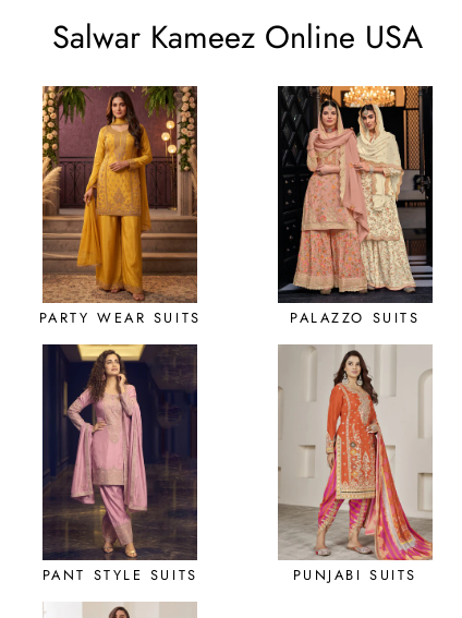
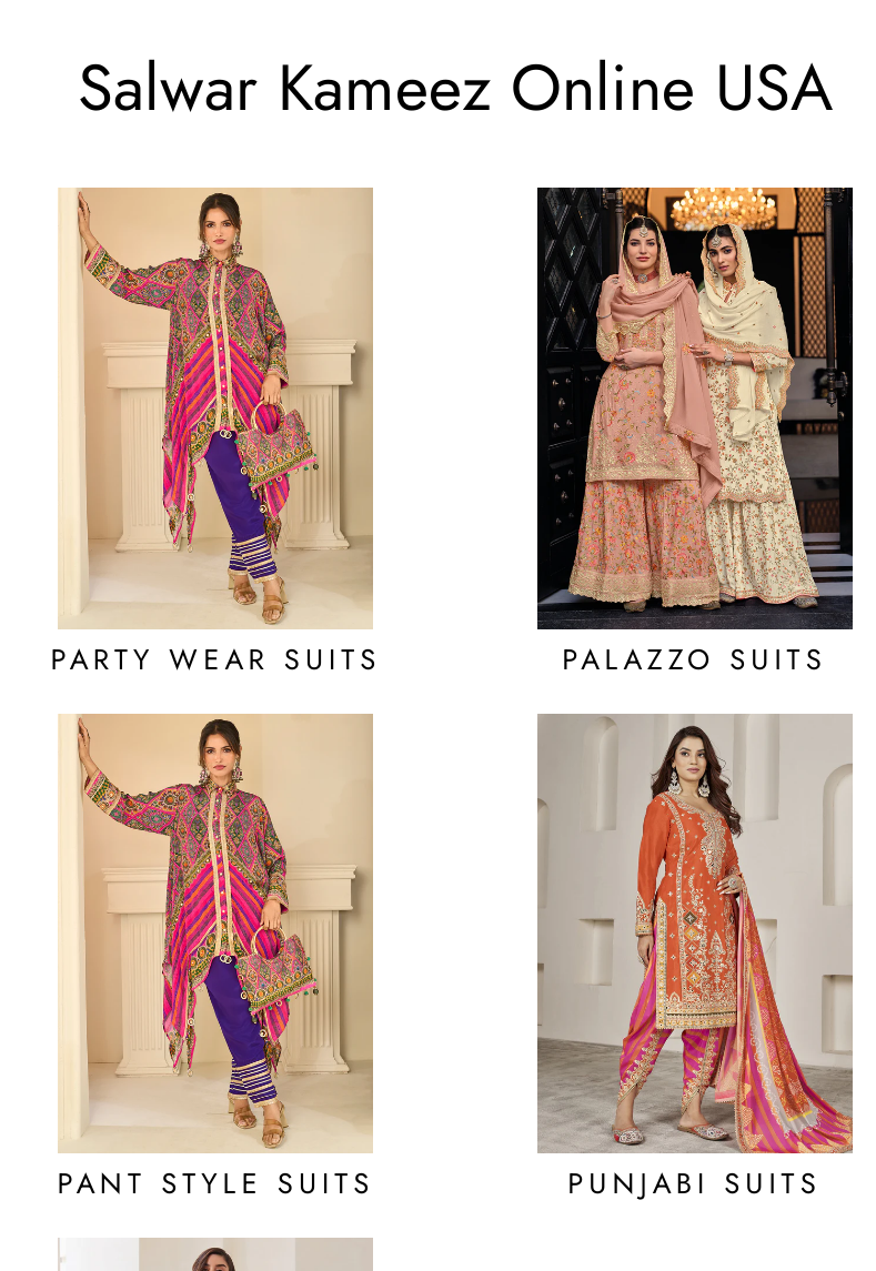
[41,85,197,304] [image] -> [58,188,373,627] [image]
[41,343,198,561] [image] -> [58,714,375,1153] [image]

